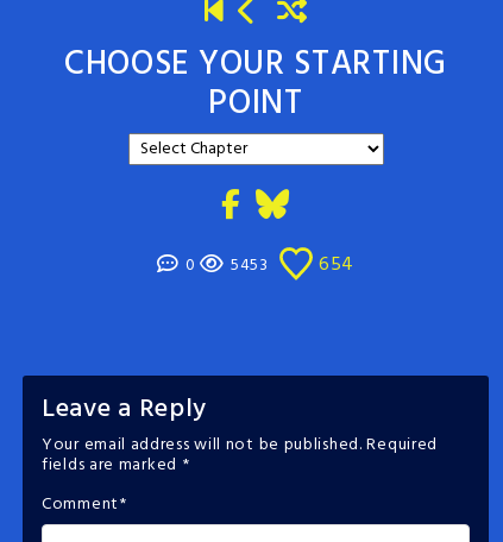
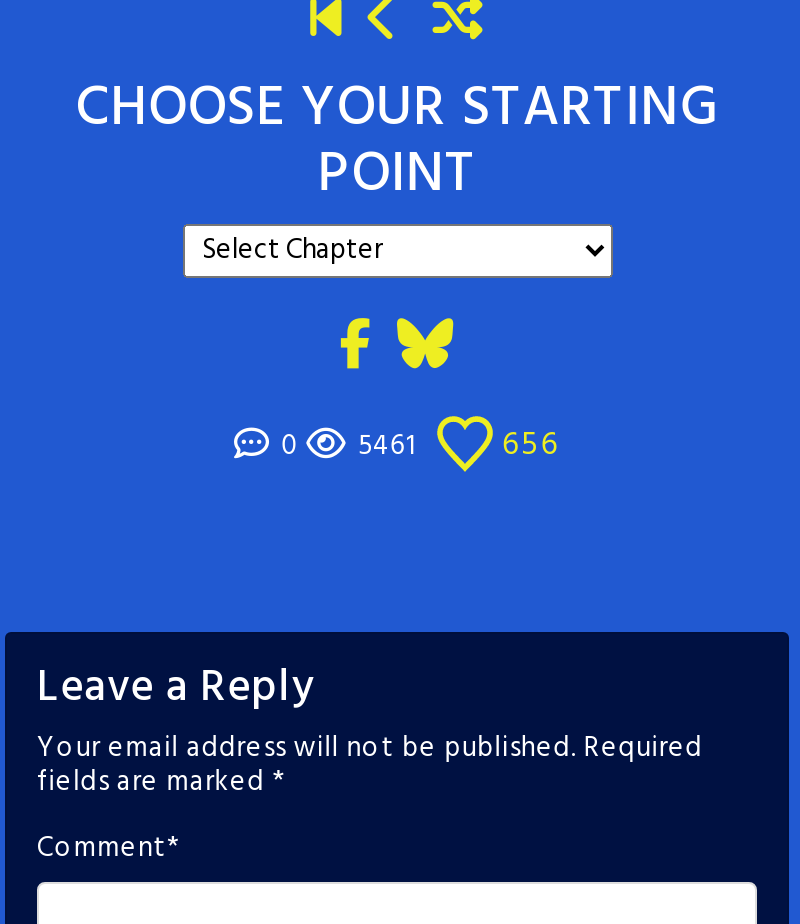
[230,252,268,279] 5453 -> [358,424,417,470] 5461
[319,249,354,280] 654 -> [502,420,560,472] 656

